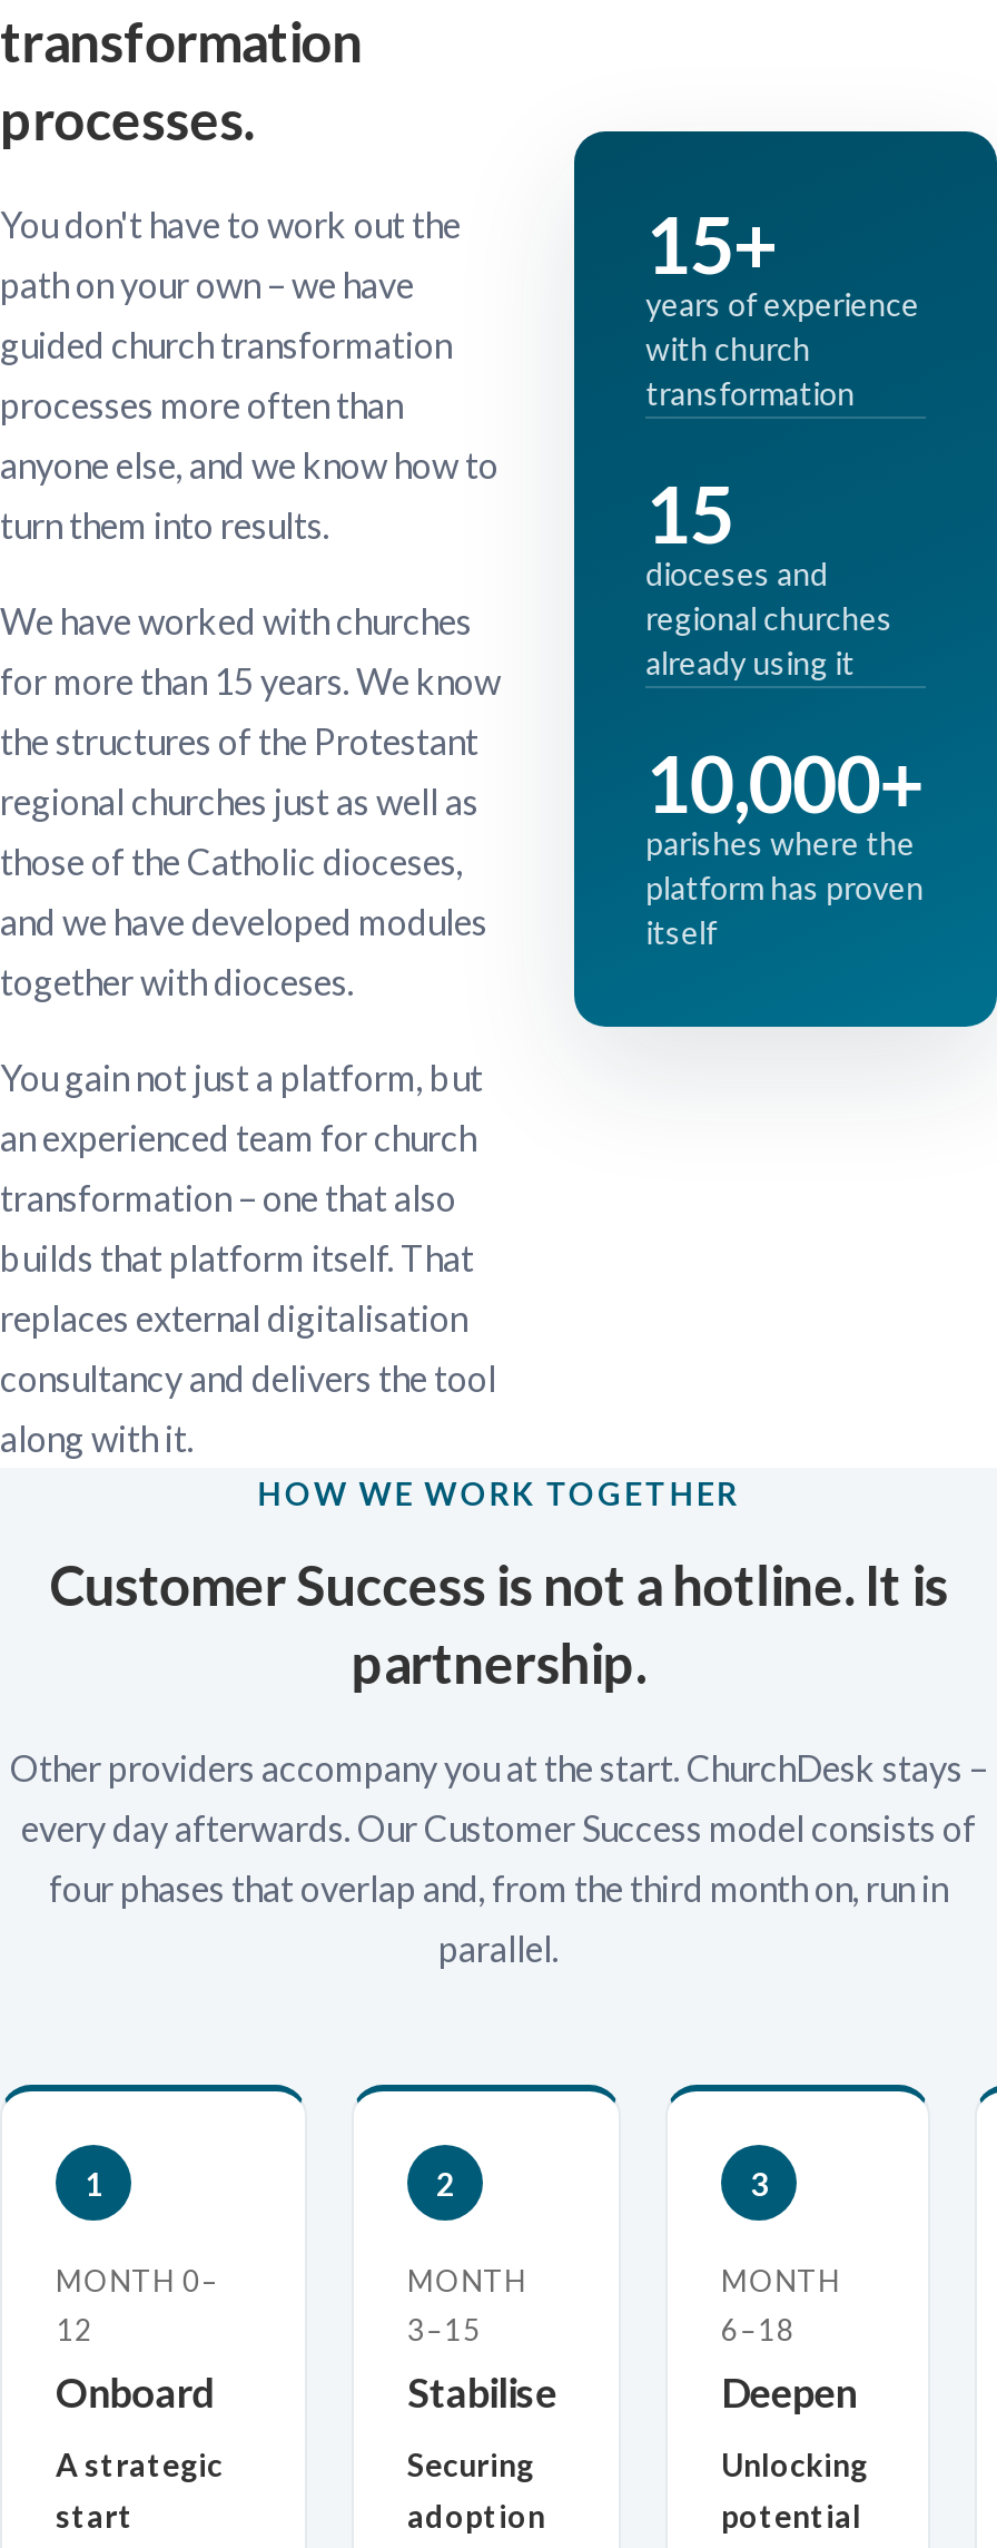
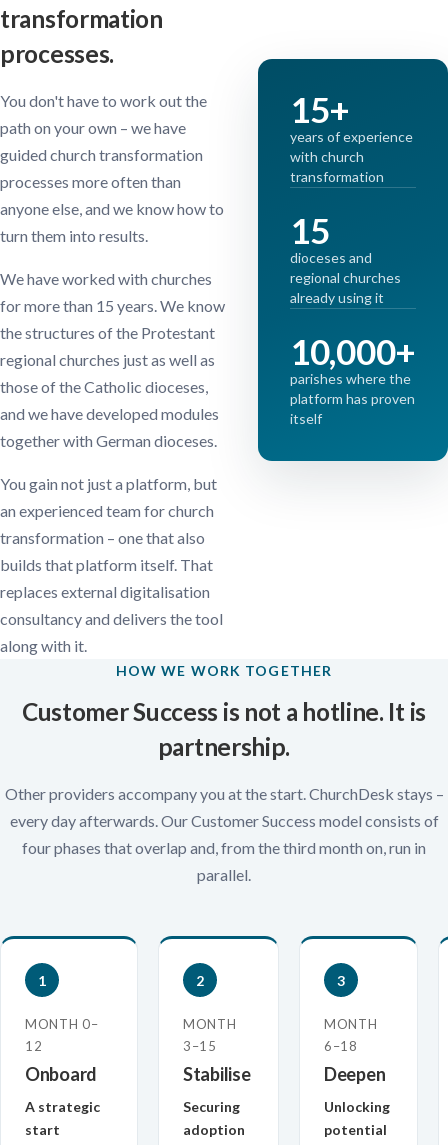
[0,961,354,1003] together with dioceses. -> [0,431,217,450] together with German dioceses.

